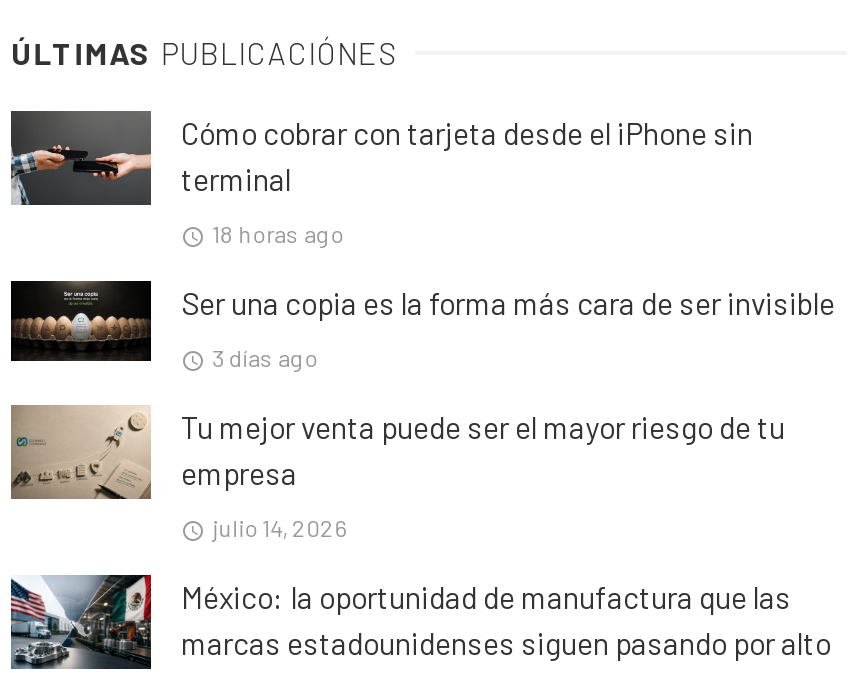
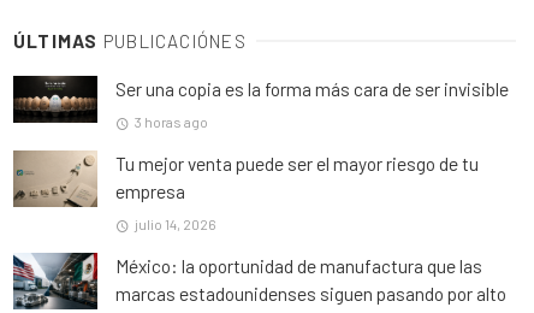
[9,109,753,247] [image] | Cómo cobrar con tarjeta desde el iPhone sin | terminal | 18 horas ago -> none
[212,344,318,372] 3 días ago -> [134,113,208,130] 3 horas ago

